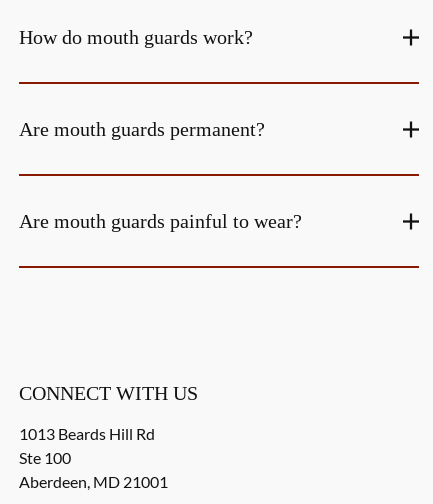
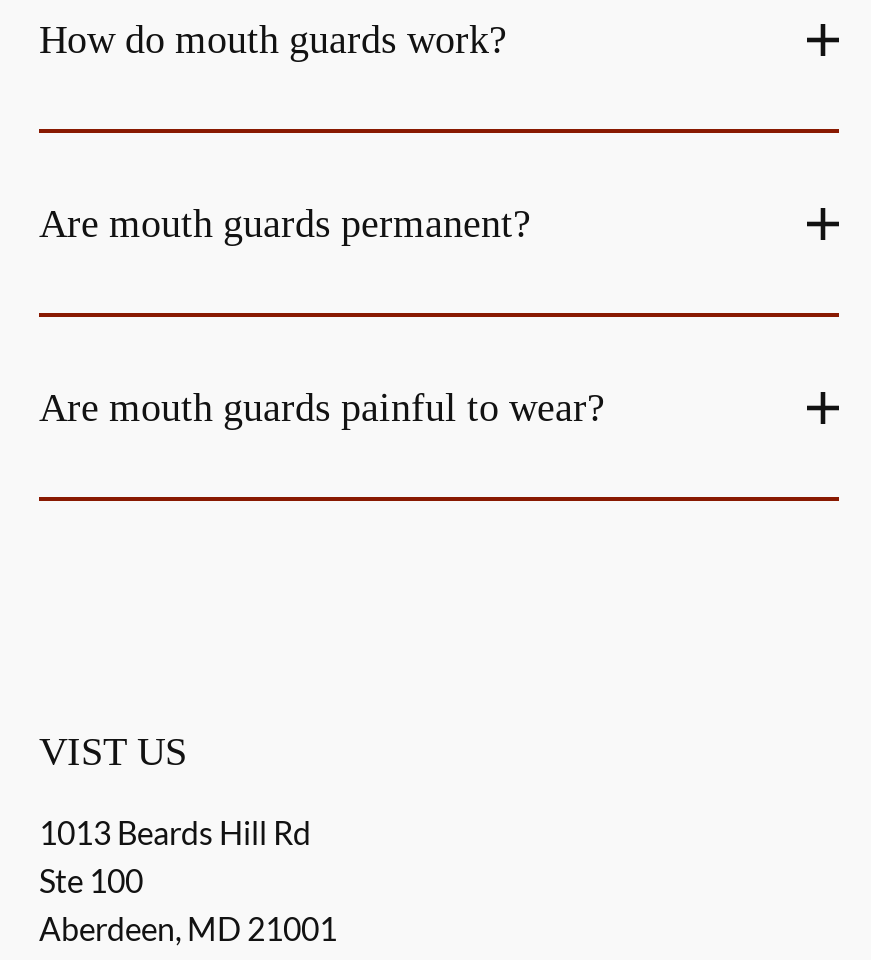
[19,382,198,404] CONNECT WITH US -> [39,729,187,773] VIST US

